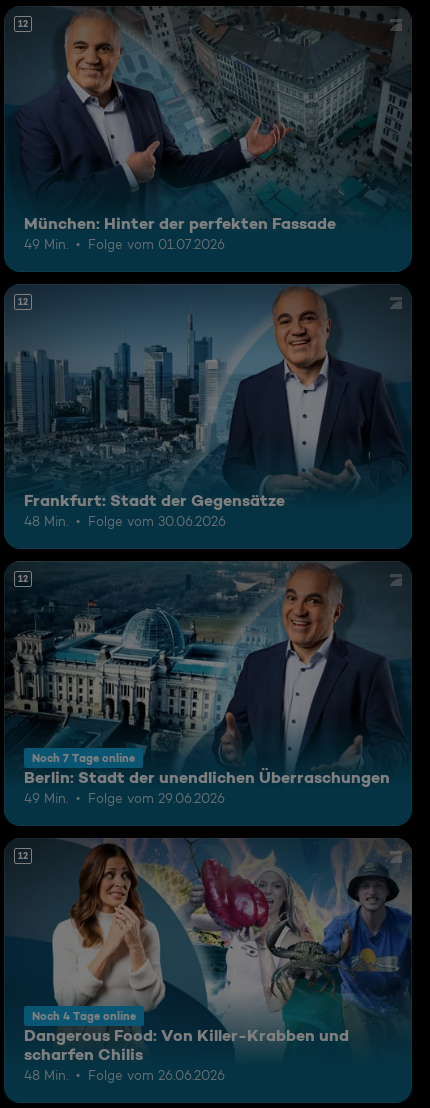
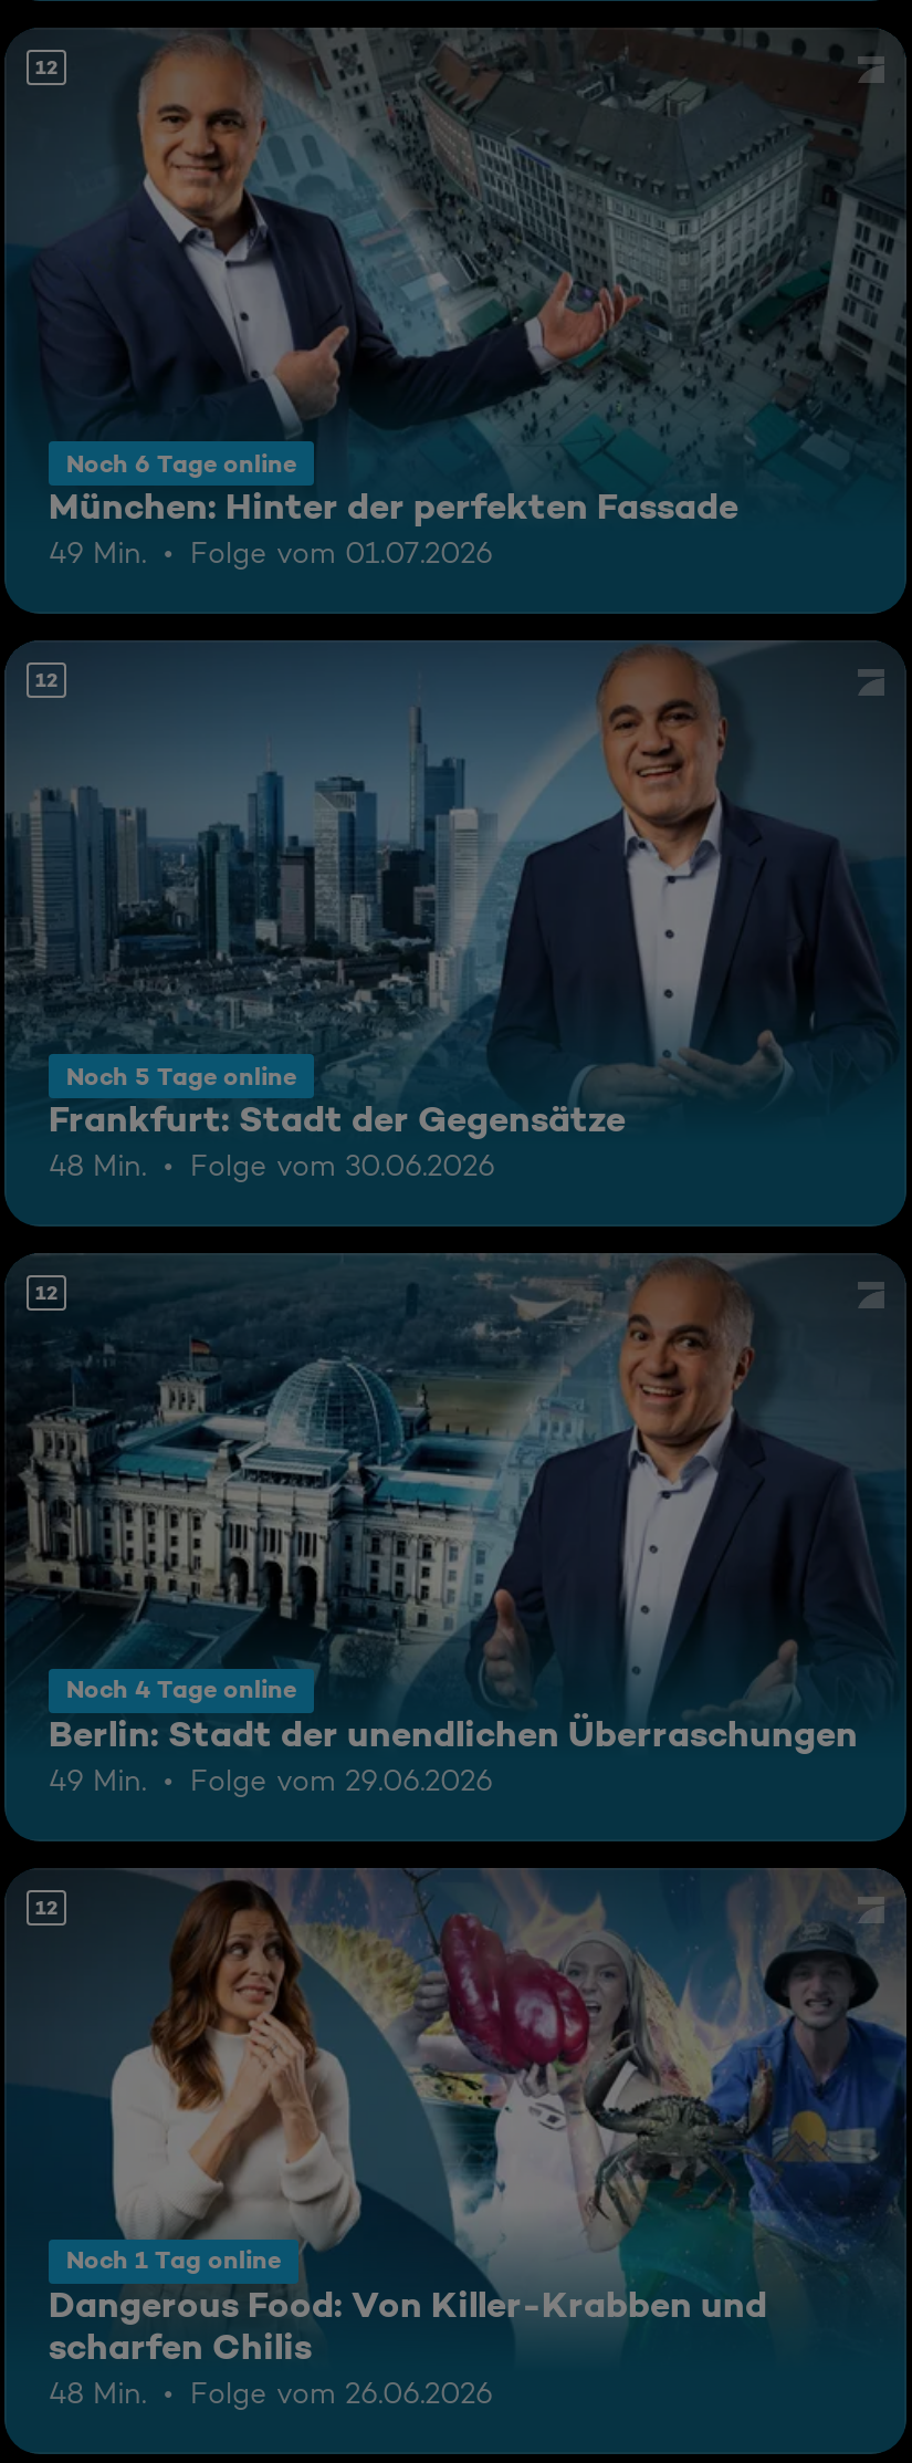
none -> [66,447,296,478] Noch 6 Tage online
none -> [66,1060,296,1091] Noch 5 Tage online
[32,750,135,764] Noch 7 Tage online -> none
none -> [66,2244,281,2275] Noch 1 Tag online
moved [32,1009,136,1023] -> [66,1673,296,1704]: Noch 4 Tage online

